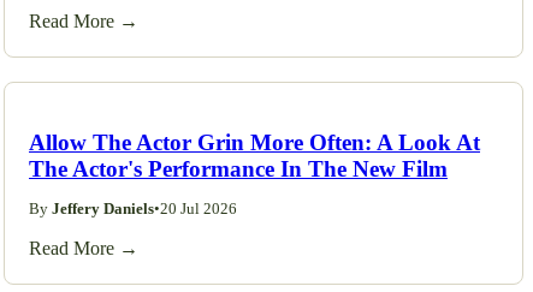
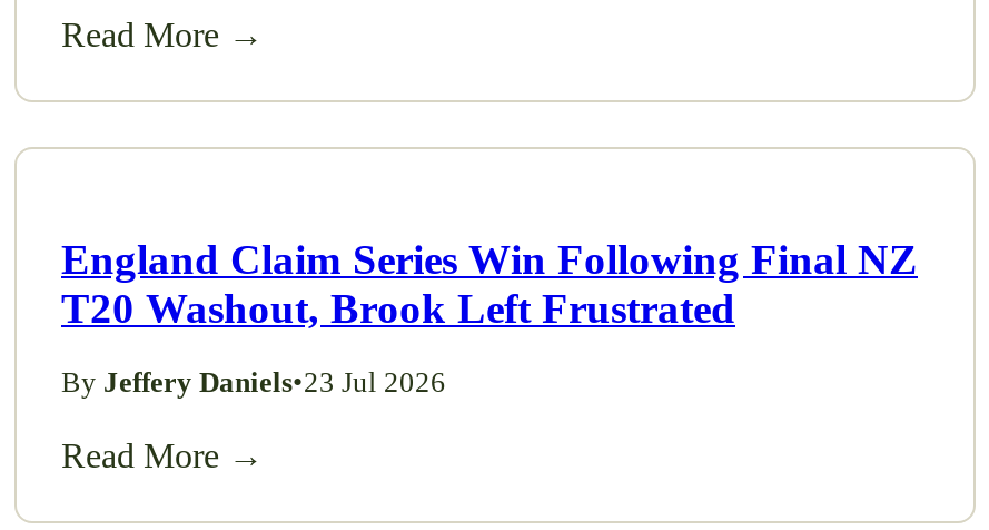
[29,130,480,181] Allow The Actor Grin More Often: A Look At | The Actor's Performance In The New Film -> [61,236,918,332] England Claim Series Win Following Final NZ | T20 Washout, Brook Left Frustrated
[29,201,237,217] By Jeffery Daniels•20 Jul 2026 -> [61,367,446,398] By Jeffery Daniels•23 Jul 2026

